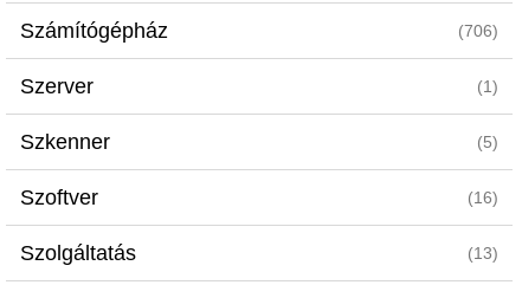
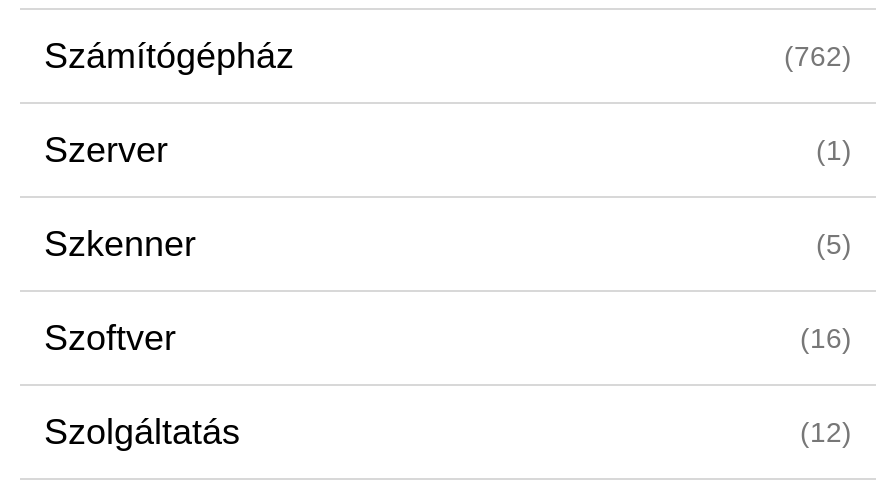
[458,21,498,40] (706) -> [784,40,852,72] (762)
[468,244,498,263] (13) -> [800,416,852,448] (12)

